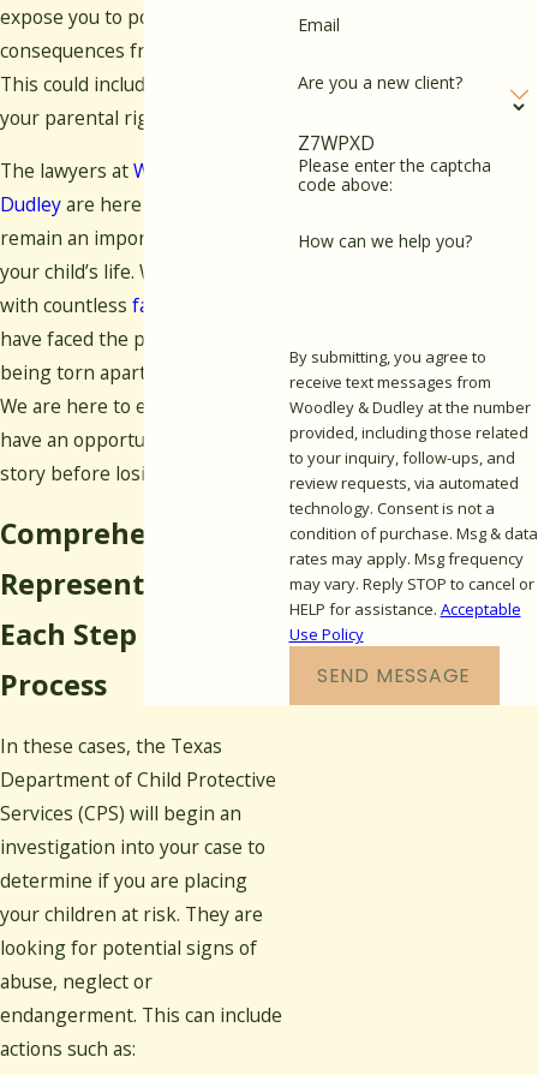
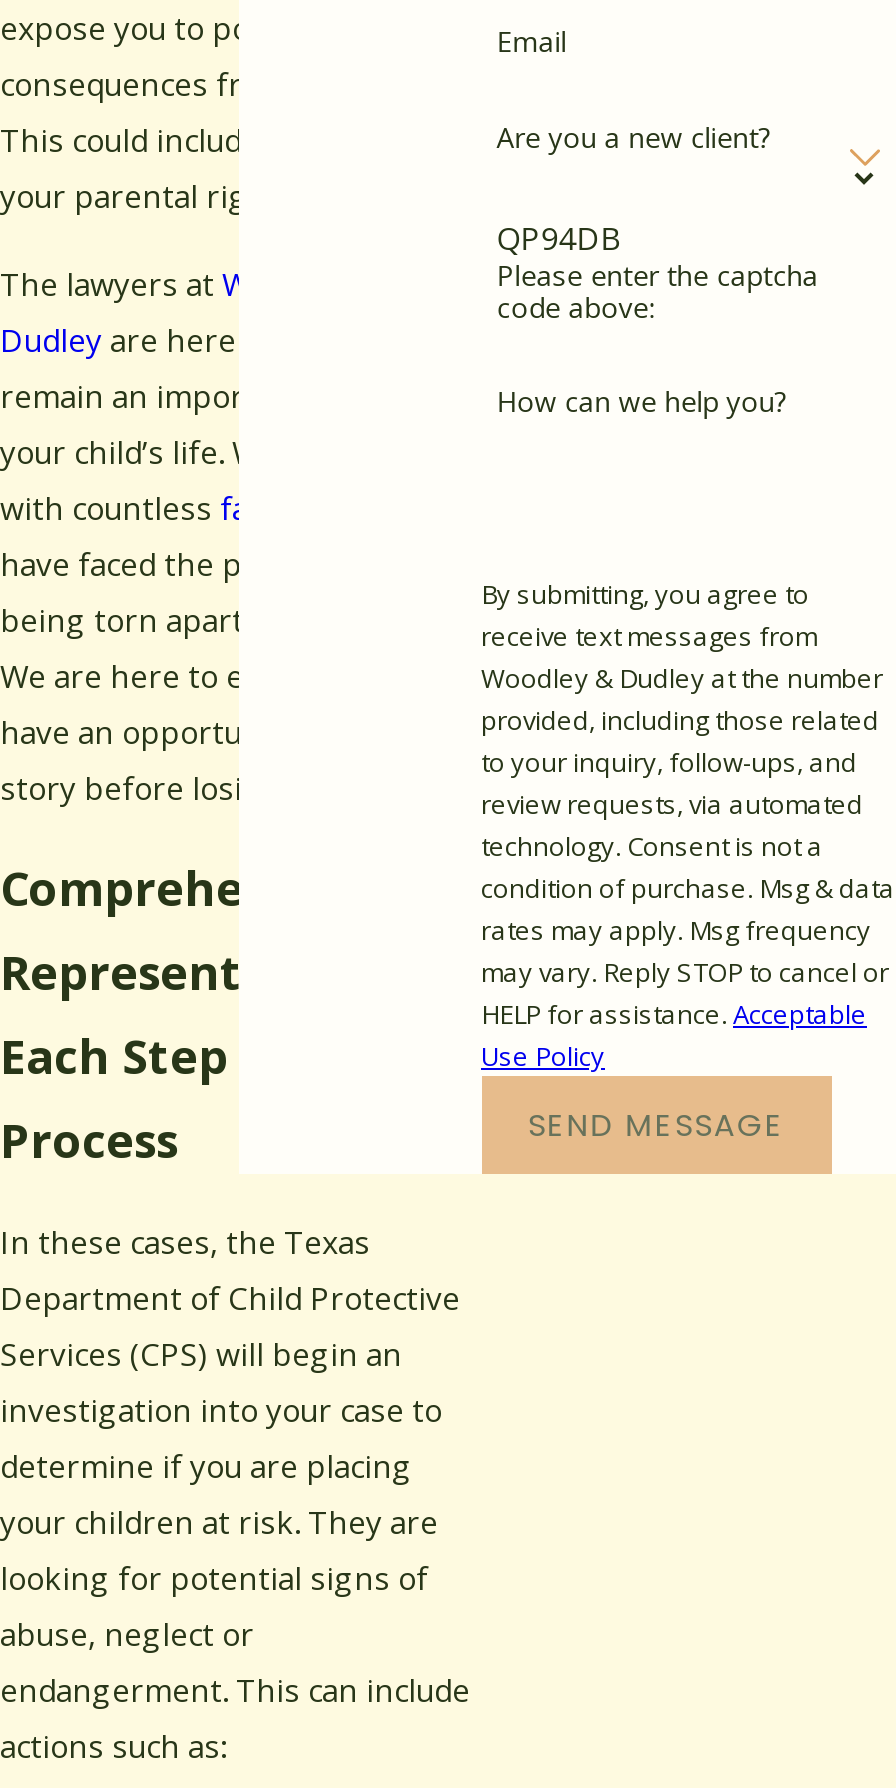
[298,129,375,156] Z7WPXD -> [497,215,621,259] QP94DB

